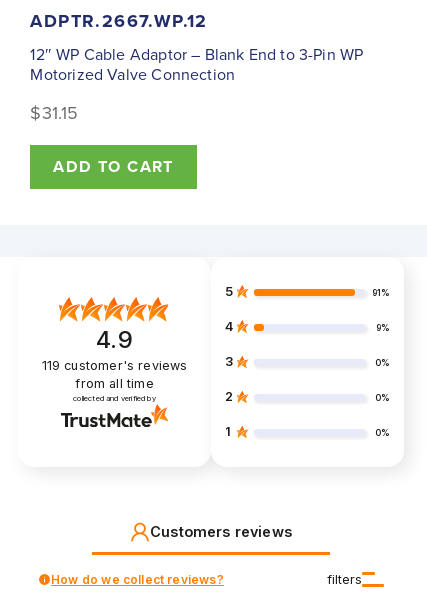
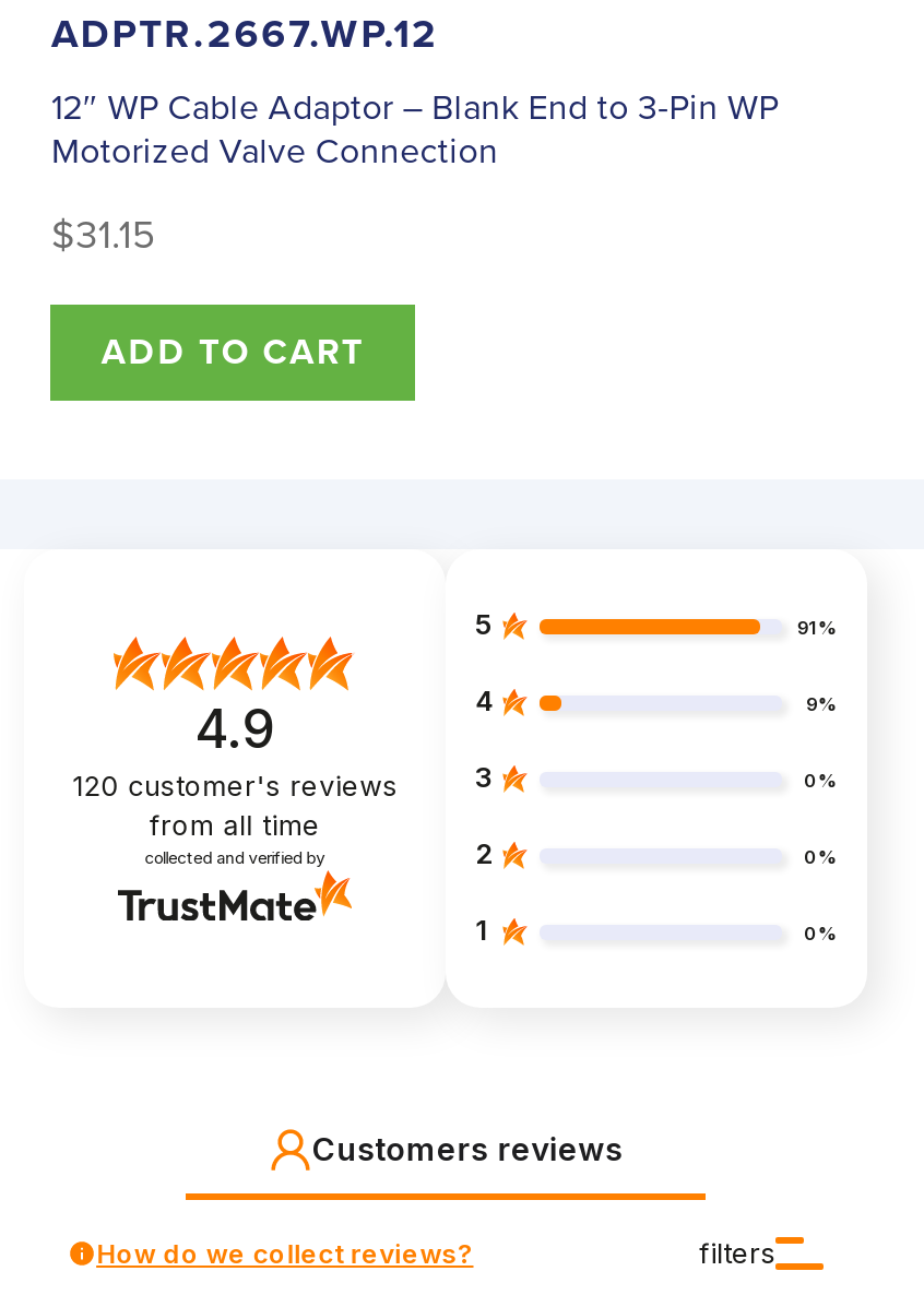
[41,358,187,373] 119 customer's reviews -> [72,770,398,802] 120 customer's reviews

